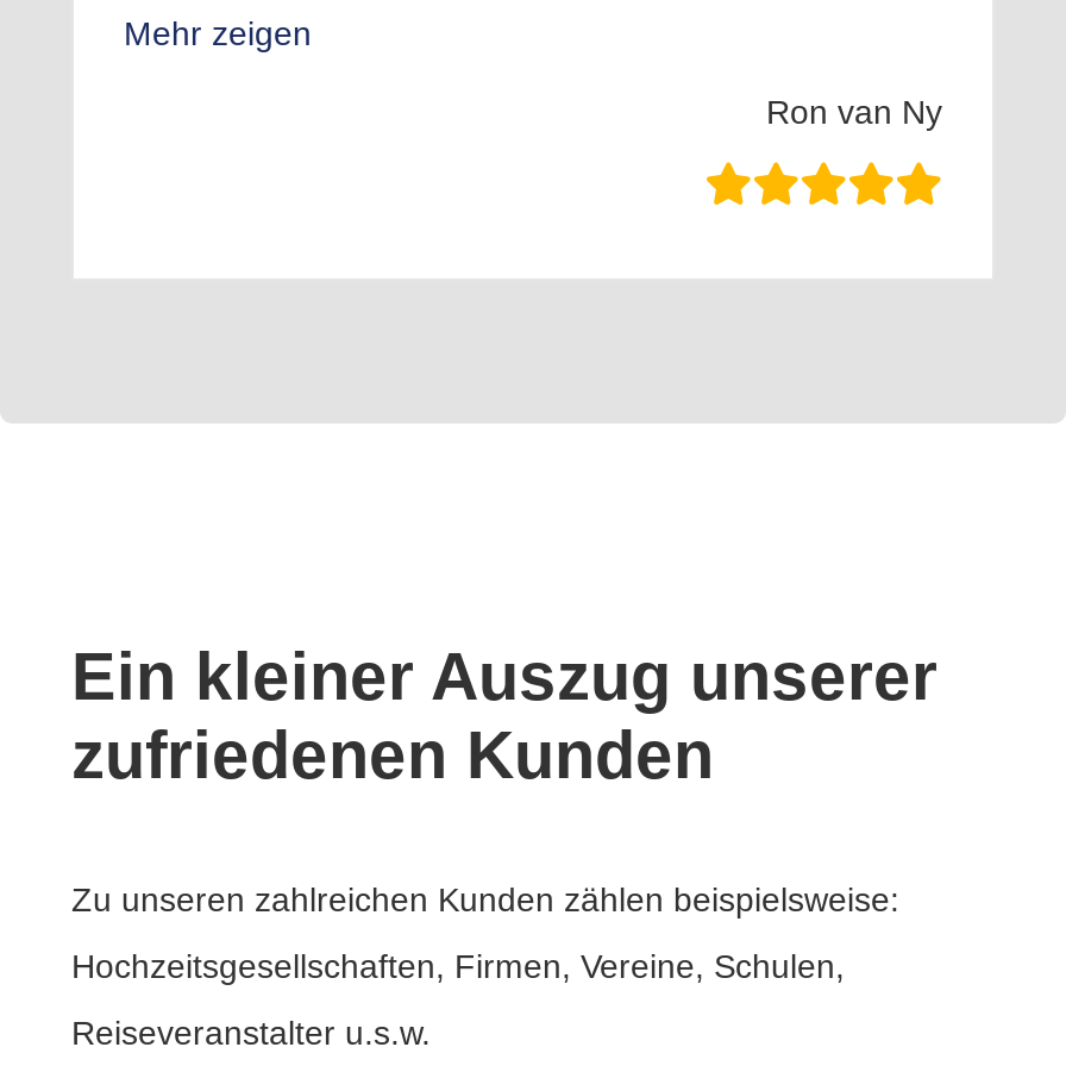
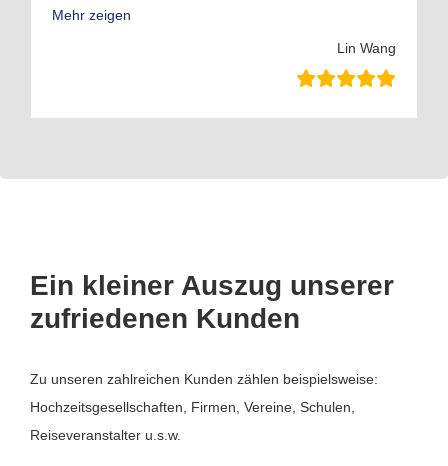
[766,93,942,131] Ron van Ny -> [337,40,396,56] Lin Wang

